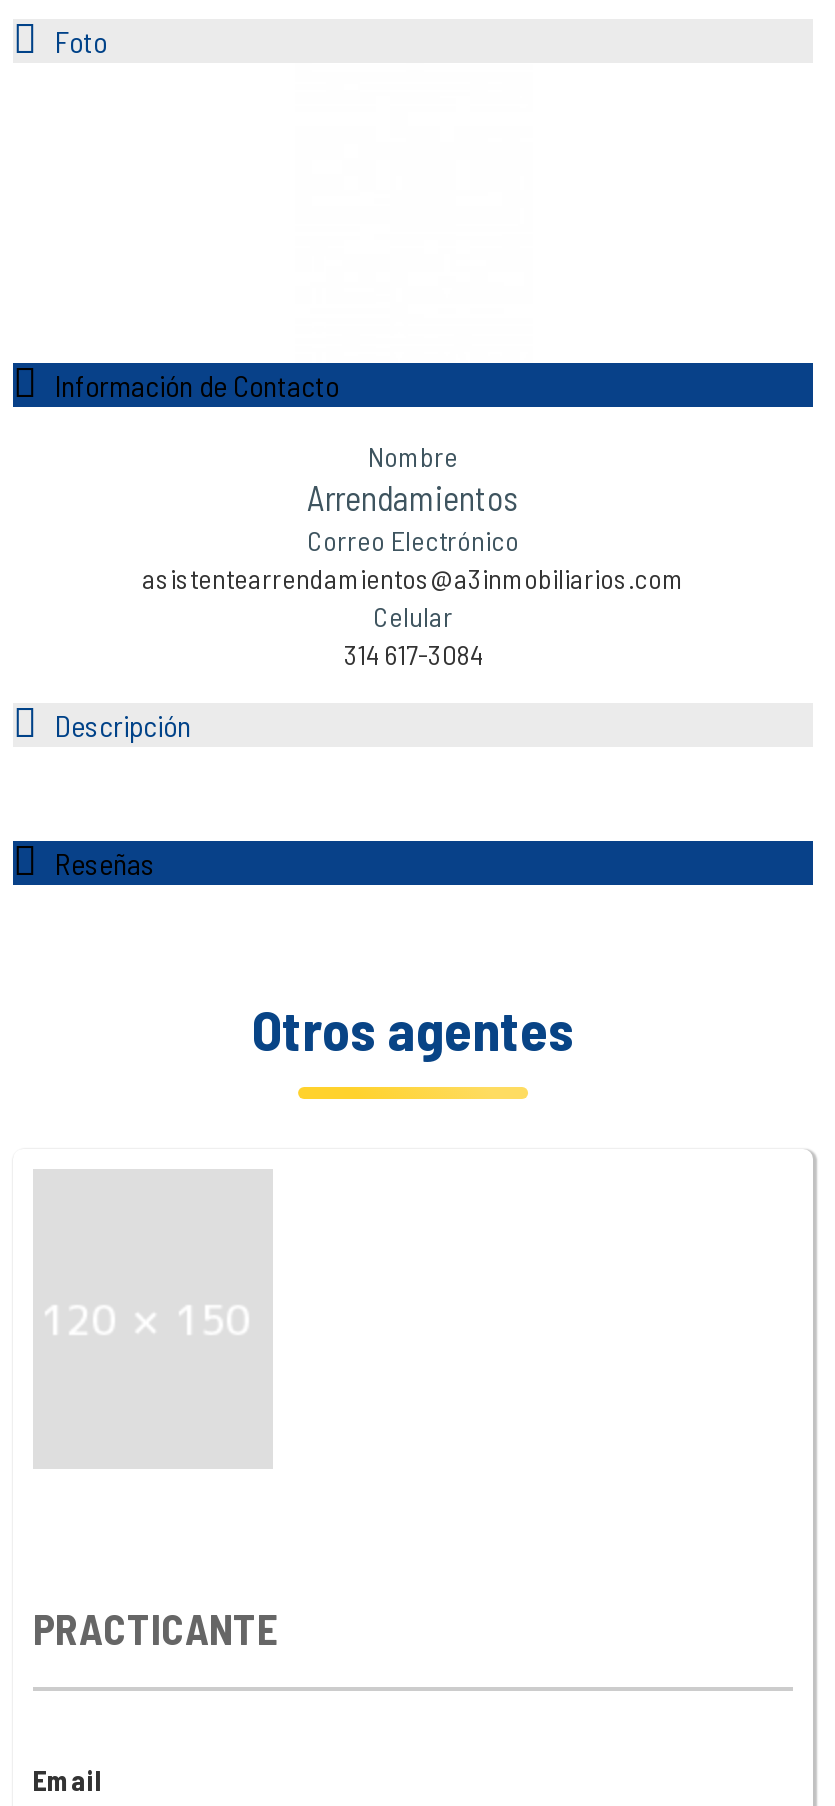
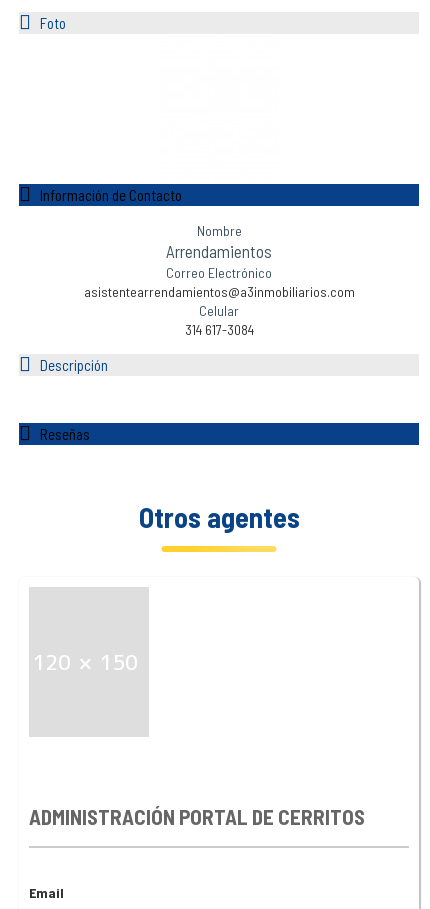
[33,1603,279,1653] PRACTICANTE -> [29,804,365,829] ADMINISTRACIÓN PORTAL DE CERRITOS

